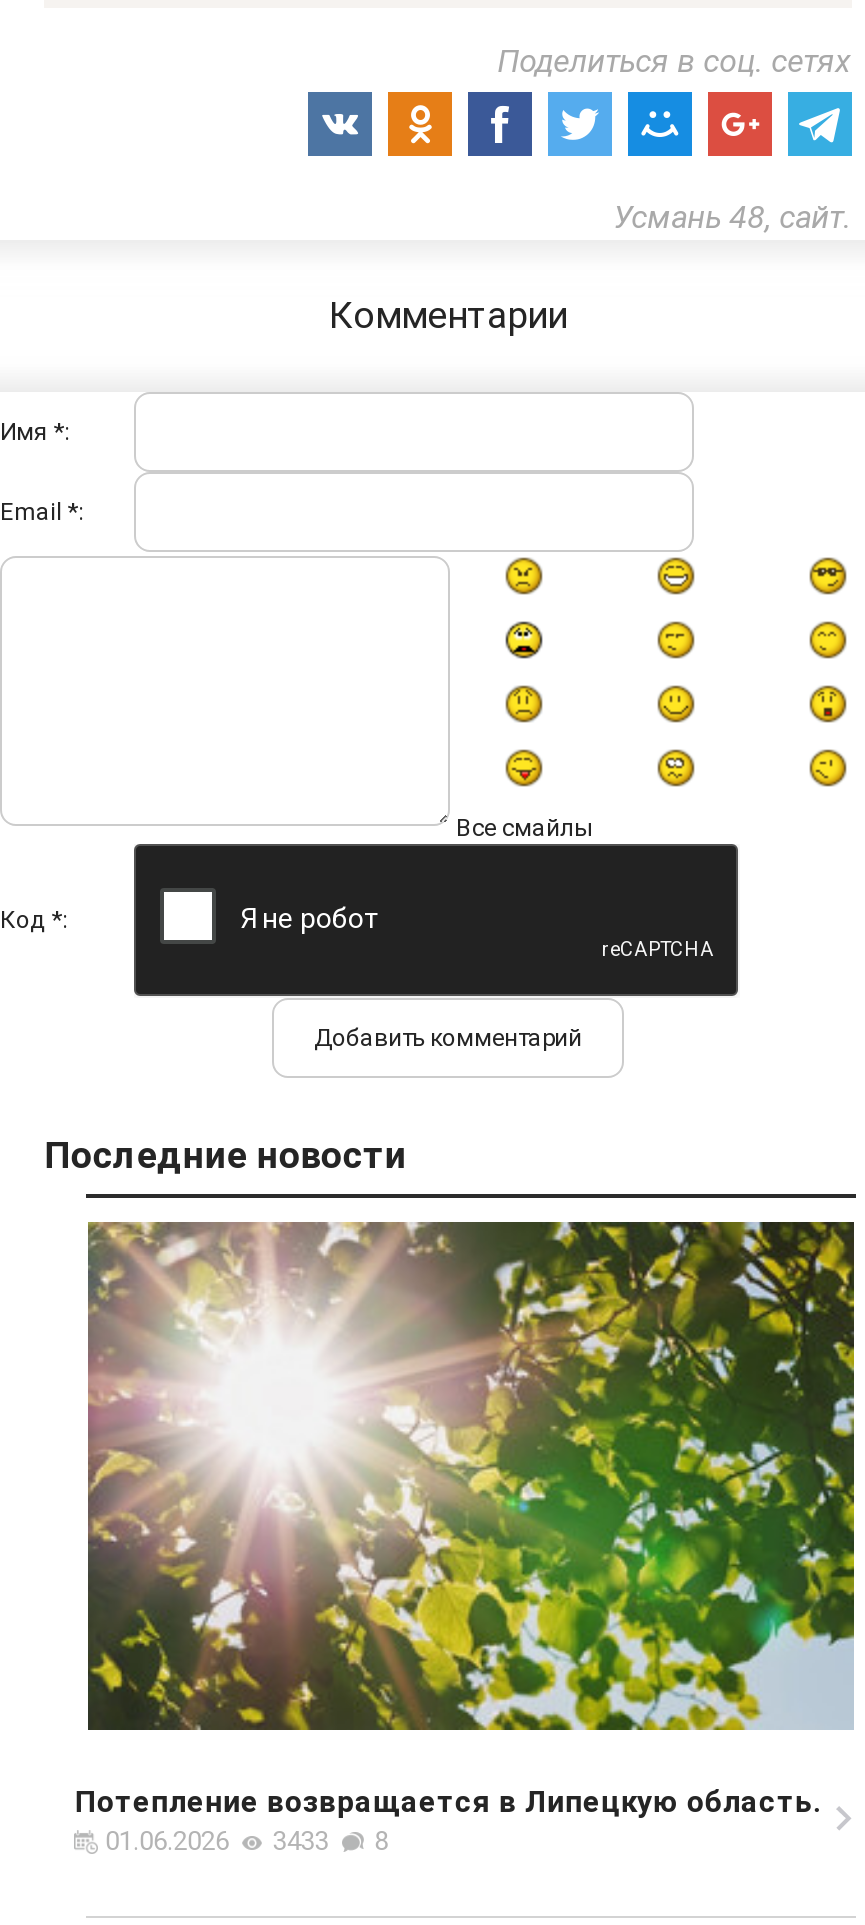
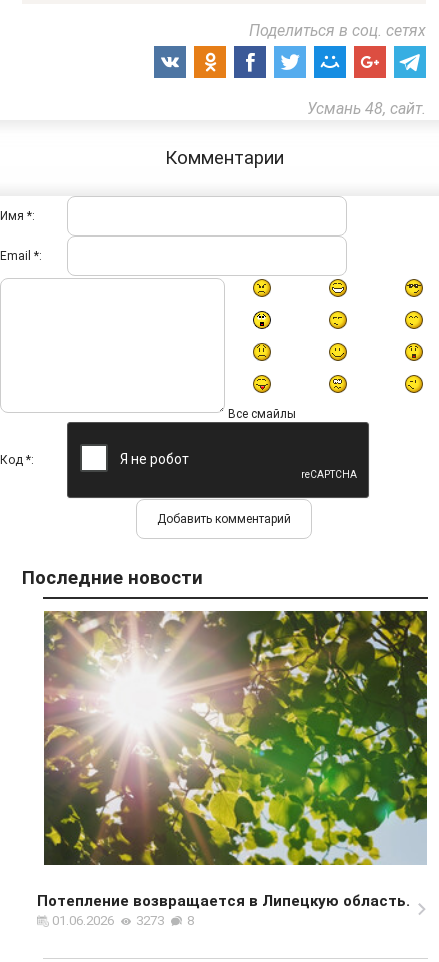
[105,1826,389,1856] 01.06.2026 3433 8 -> [52,913,194,928] 01.06.2026 3273 8

